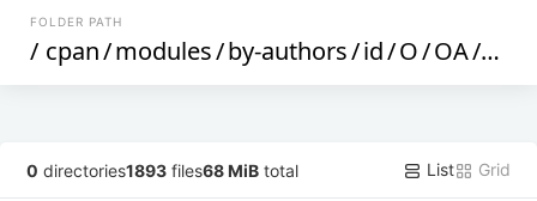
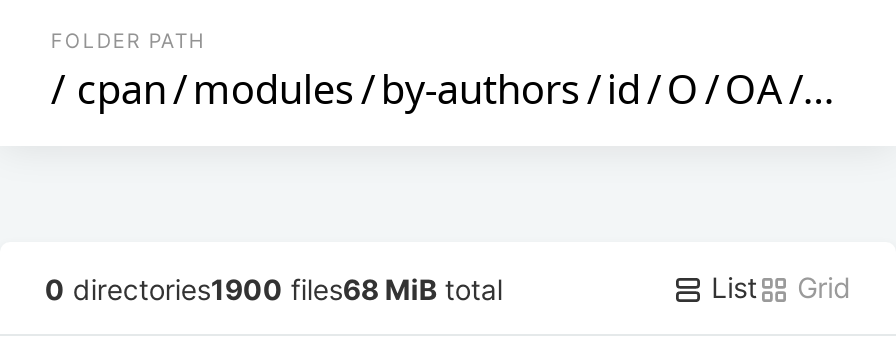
[27,160,299,180] 0 directories1893 files68 MiB total -> [45,271,503,305] 0 directories1900 files68 MiB total

